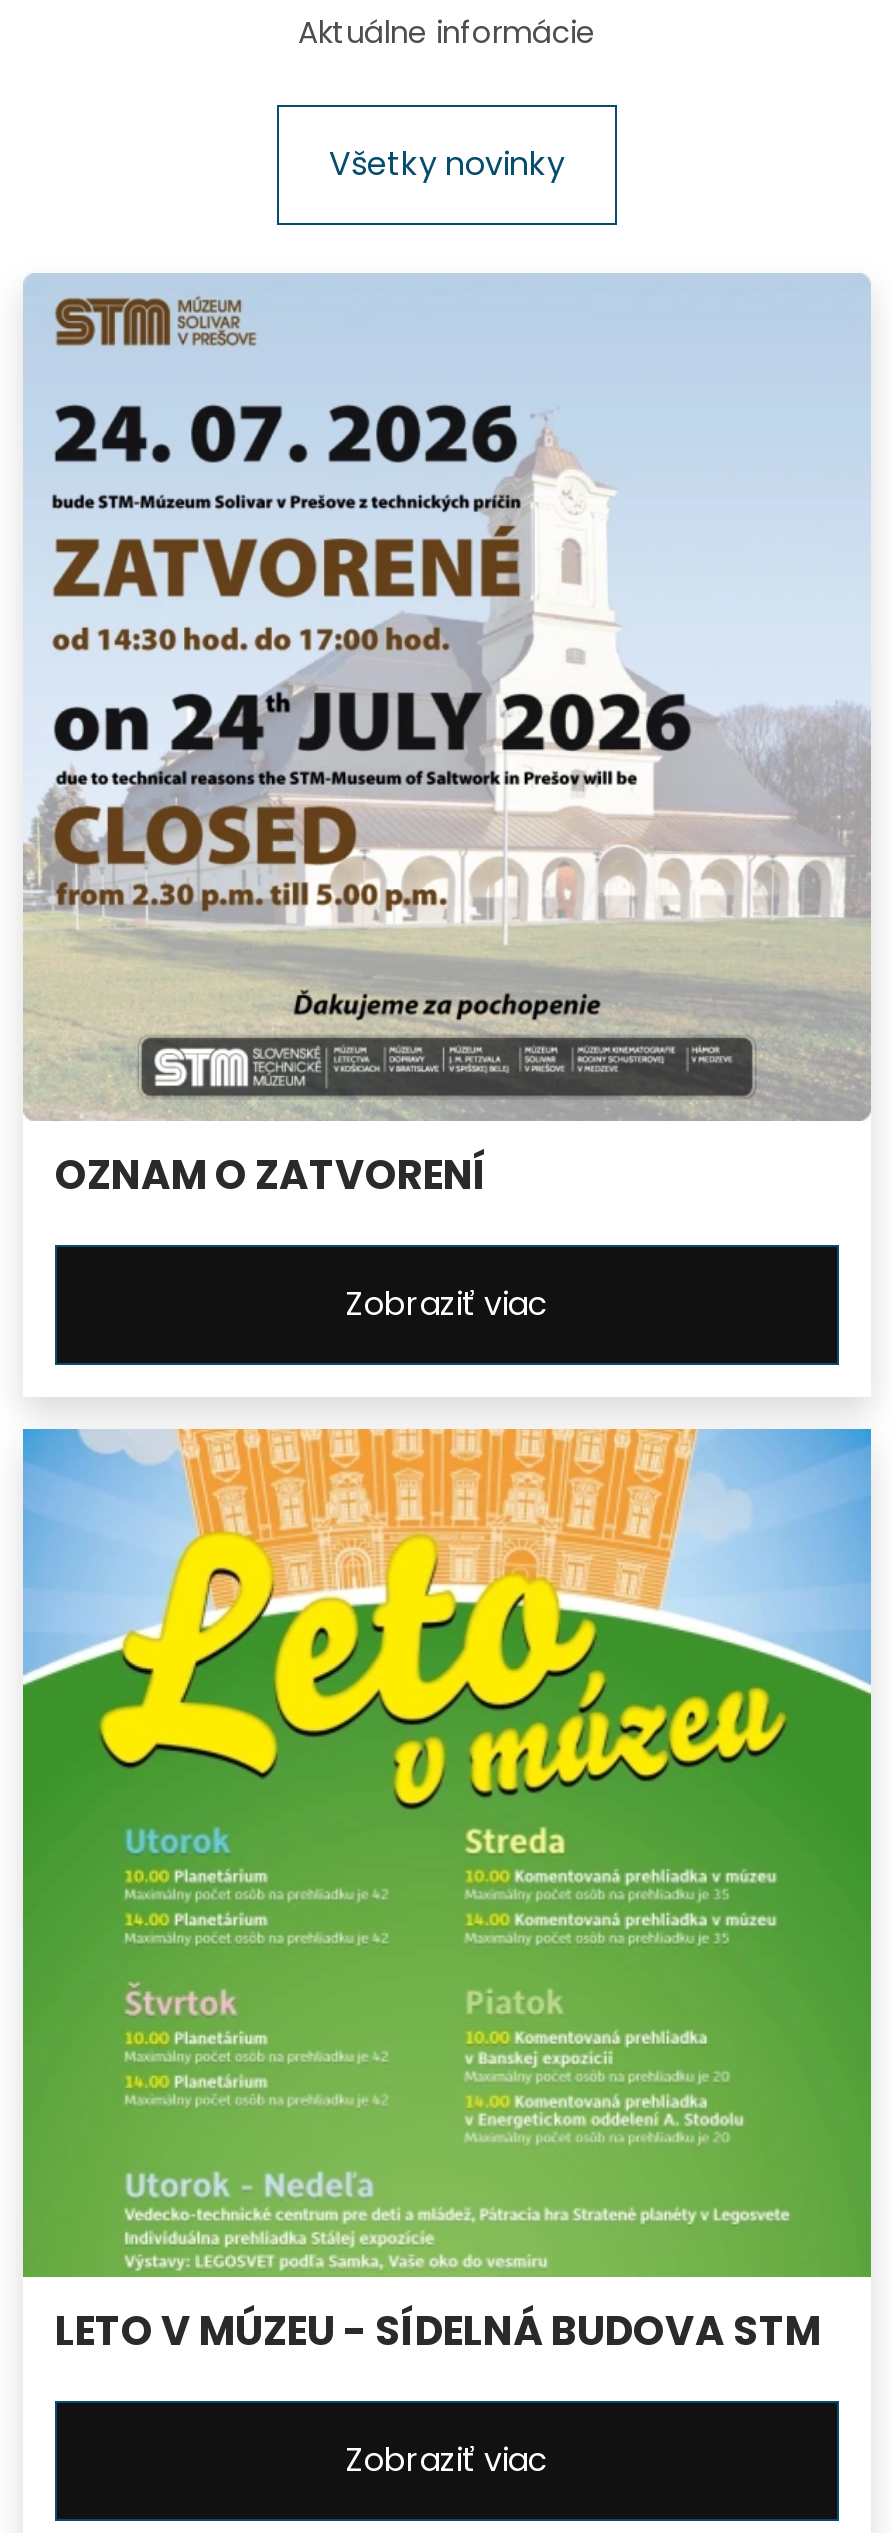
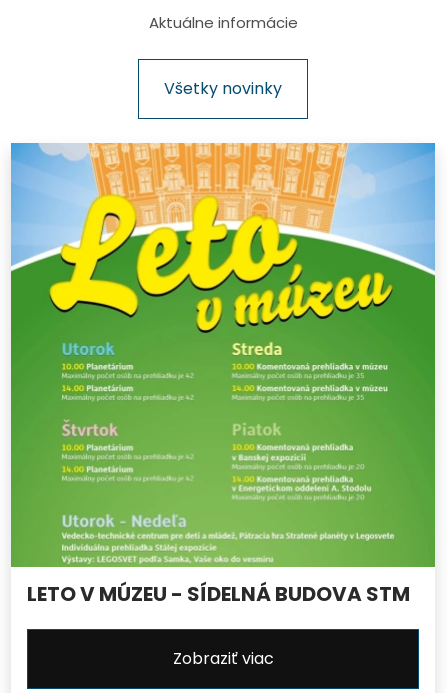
[23,273,871,1327] [image] | OZNAM O ZATVORENÍ | Zobraziť viac -> none

